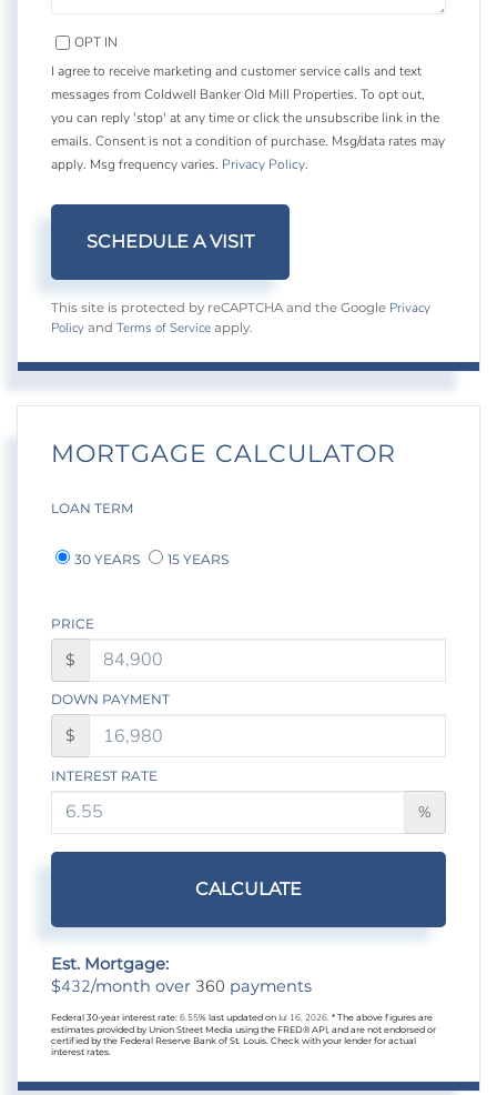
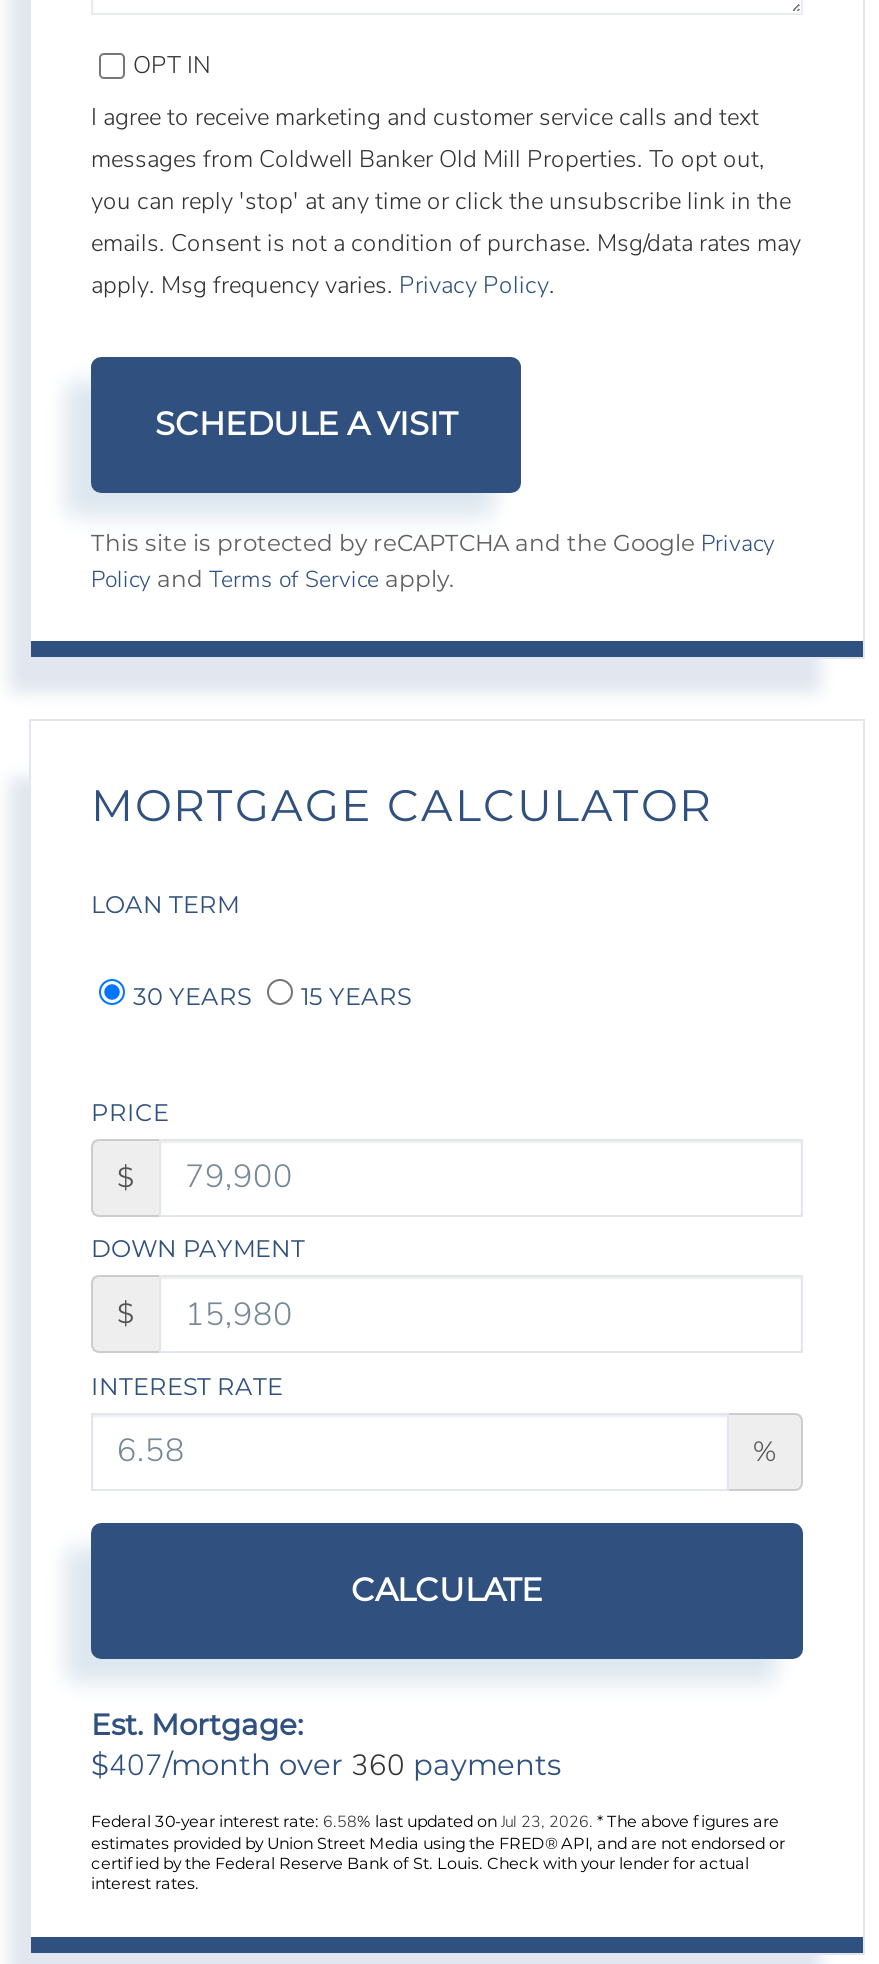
[51,976,312,998] $432/month over 360 payments -> [91,1746,561,1786] $407/month over 360 payments
[51,1012,433,1024] Federal 30-year interest rate: 6.55% last updated on Jul 16, 2026. * The above figures are -> [91,1812,779,1834] Federal 30-year interest rate: 6.58% last updated on Jul 23, 2026. * The above figures are

